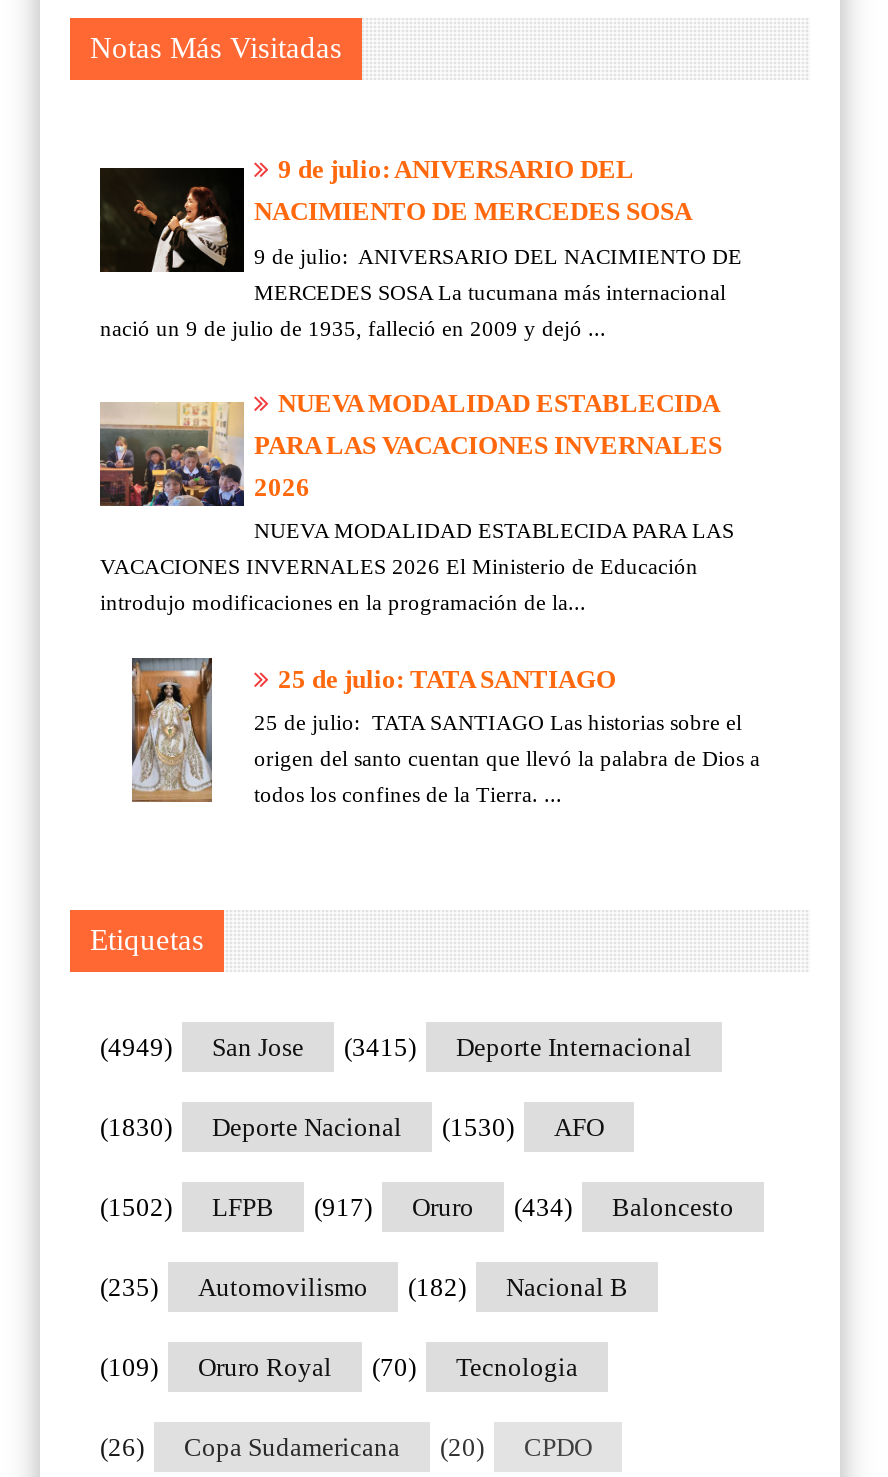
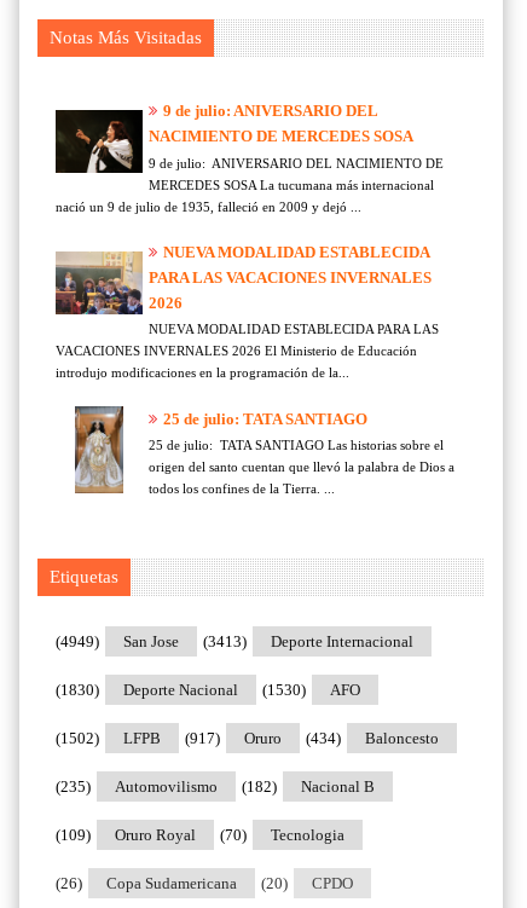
[100,1033,692,1063] (4949) San Jose (3415) Deporte Internacional -> [56,633,413,651] (4949) San Jose (3413) Deporte Internacional

